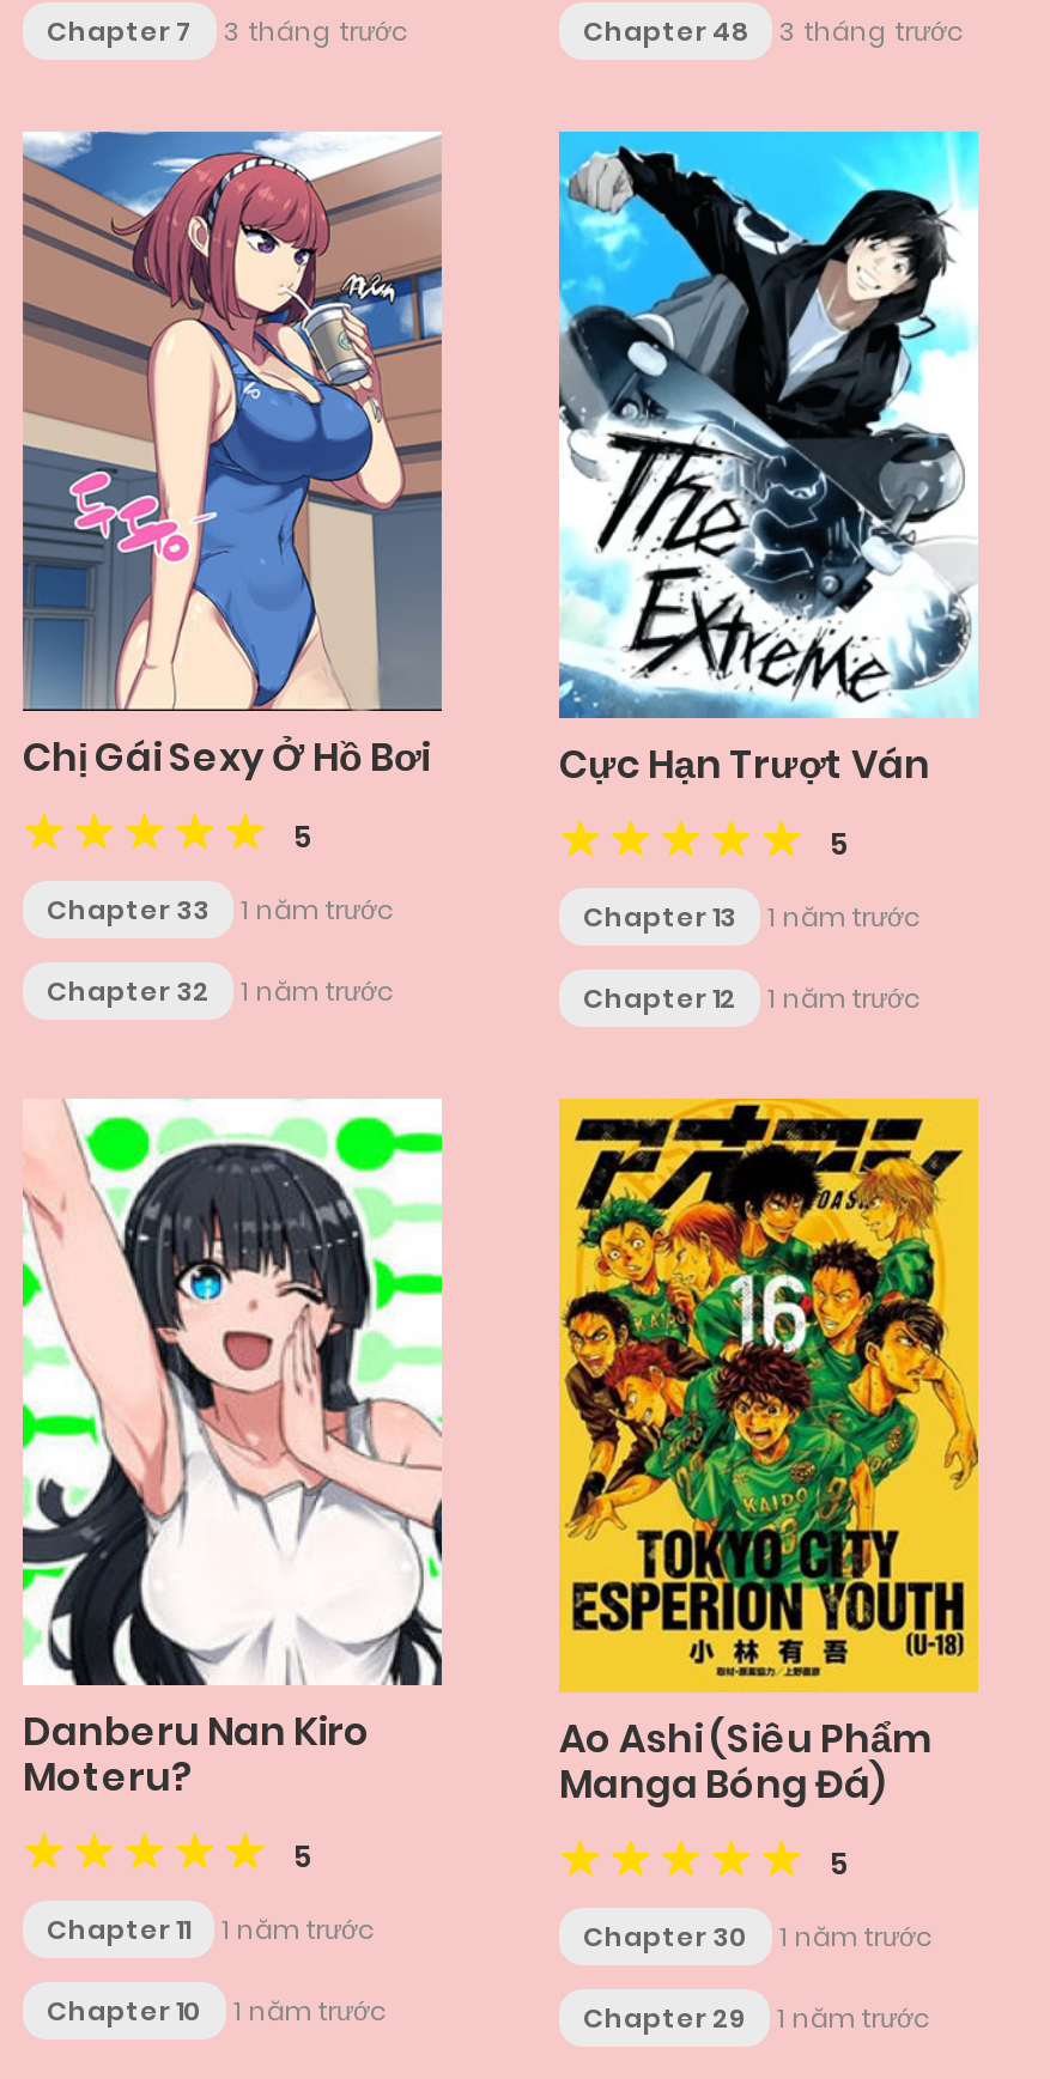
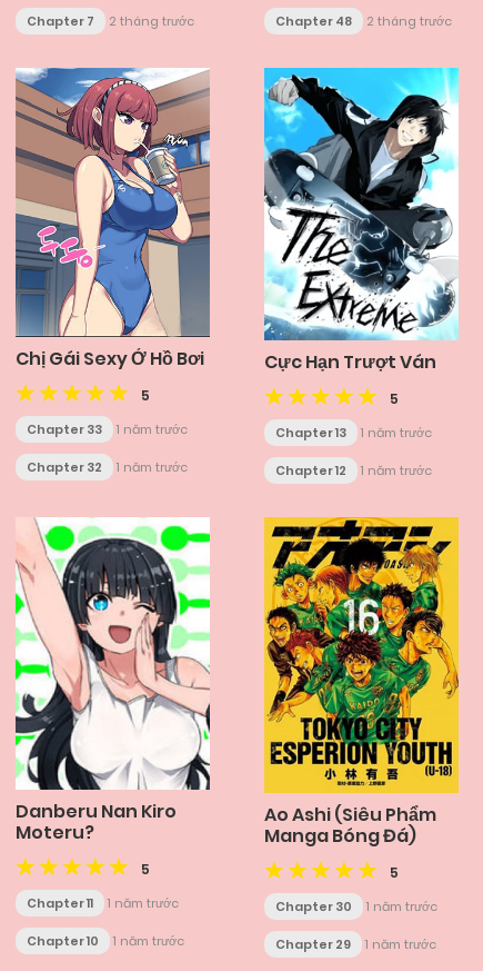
[47,12,408,51] Chapter 7 3 tháng trước -> [27,12,194,30] Chapter 7 2 tháng trước
[583,12,964,50] Chapter 48 3 tháng trước -> [275,12,452,30] Chapter 48 2 tháng trước

